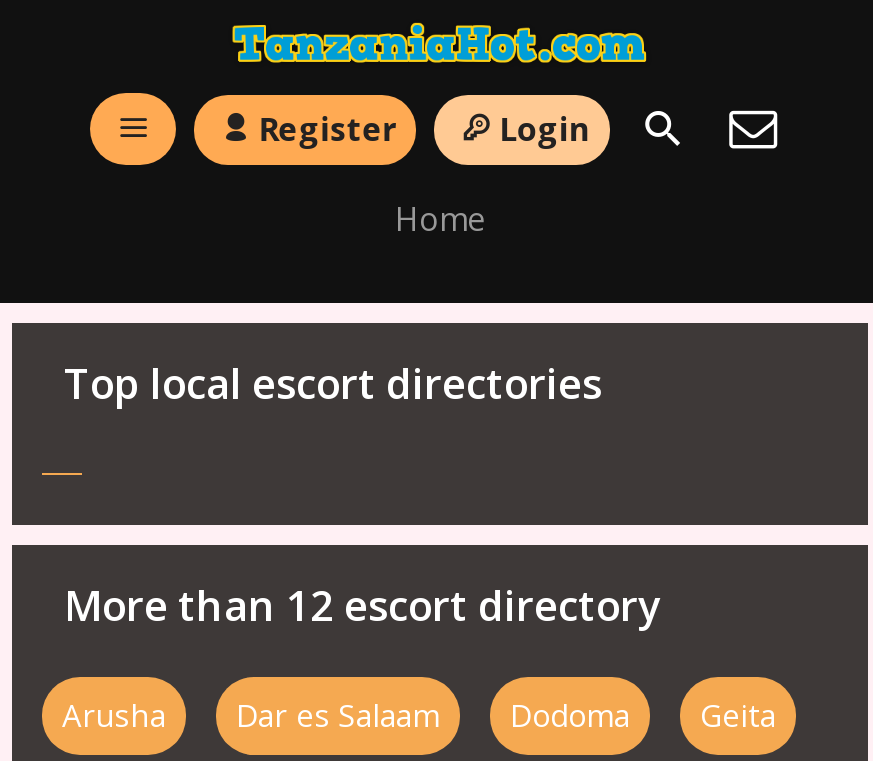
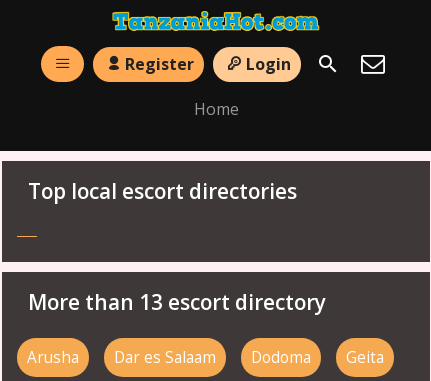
[64,577,660,633] More than 12 escort directory -> [28,288,326,316] More than 13 escort directory

